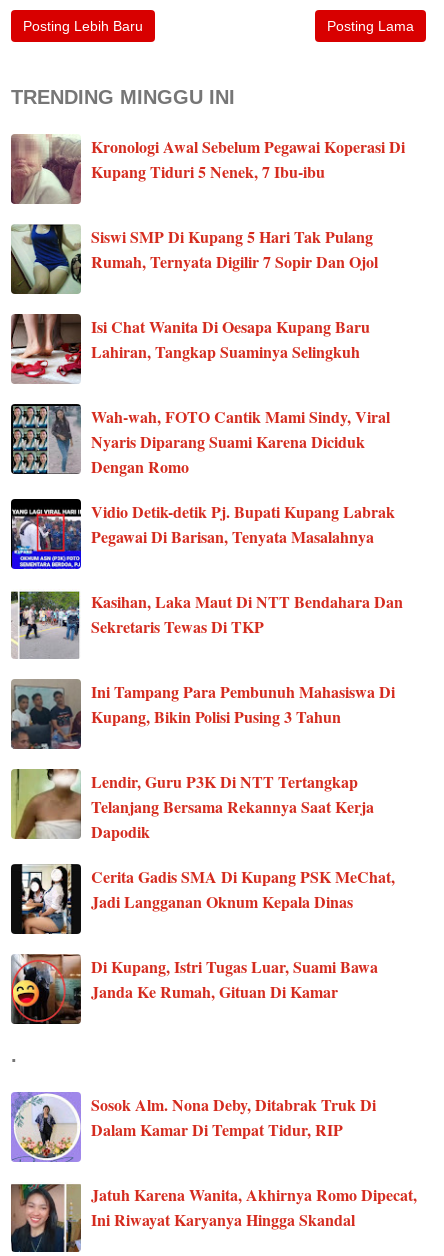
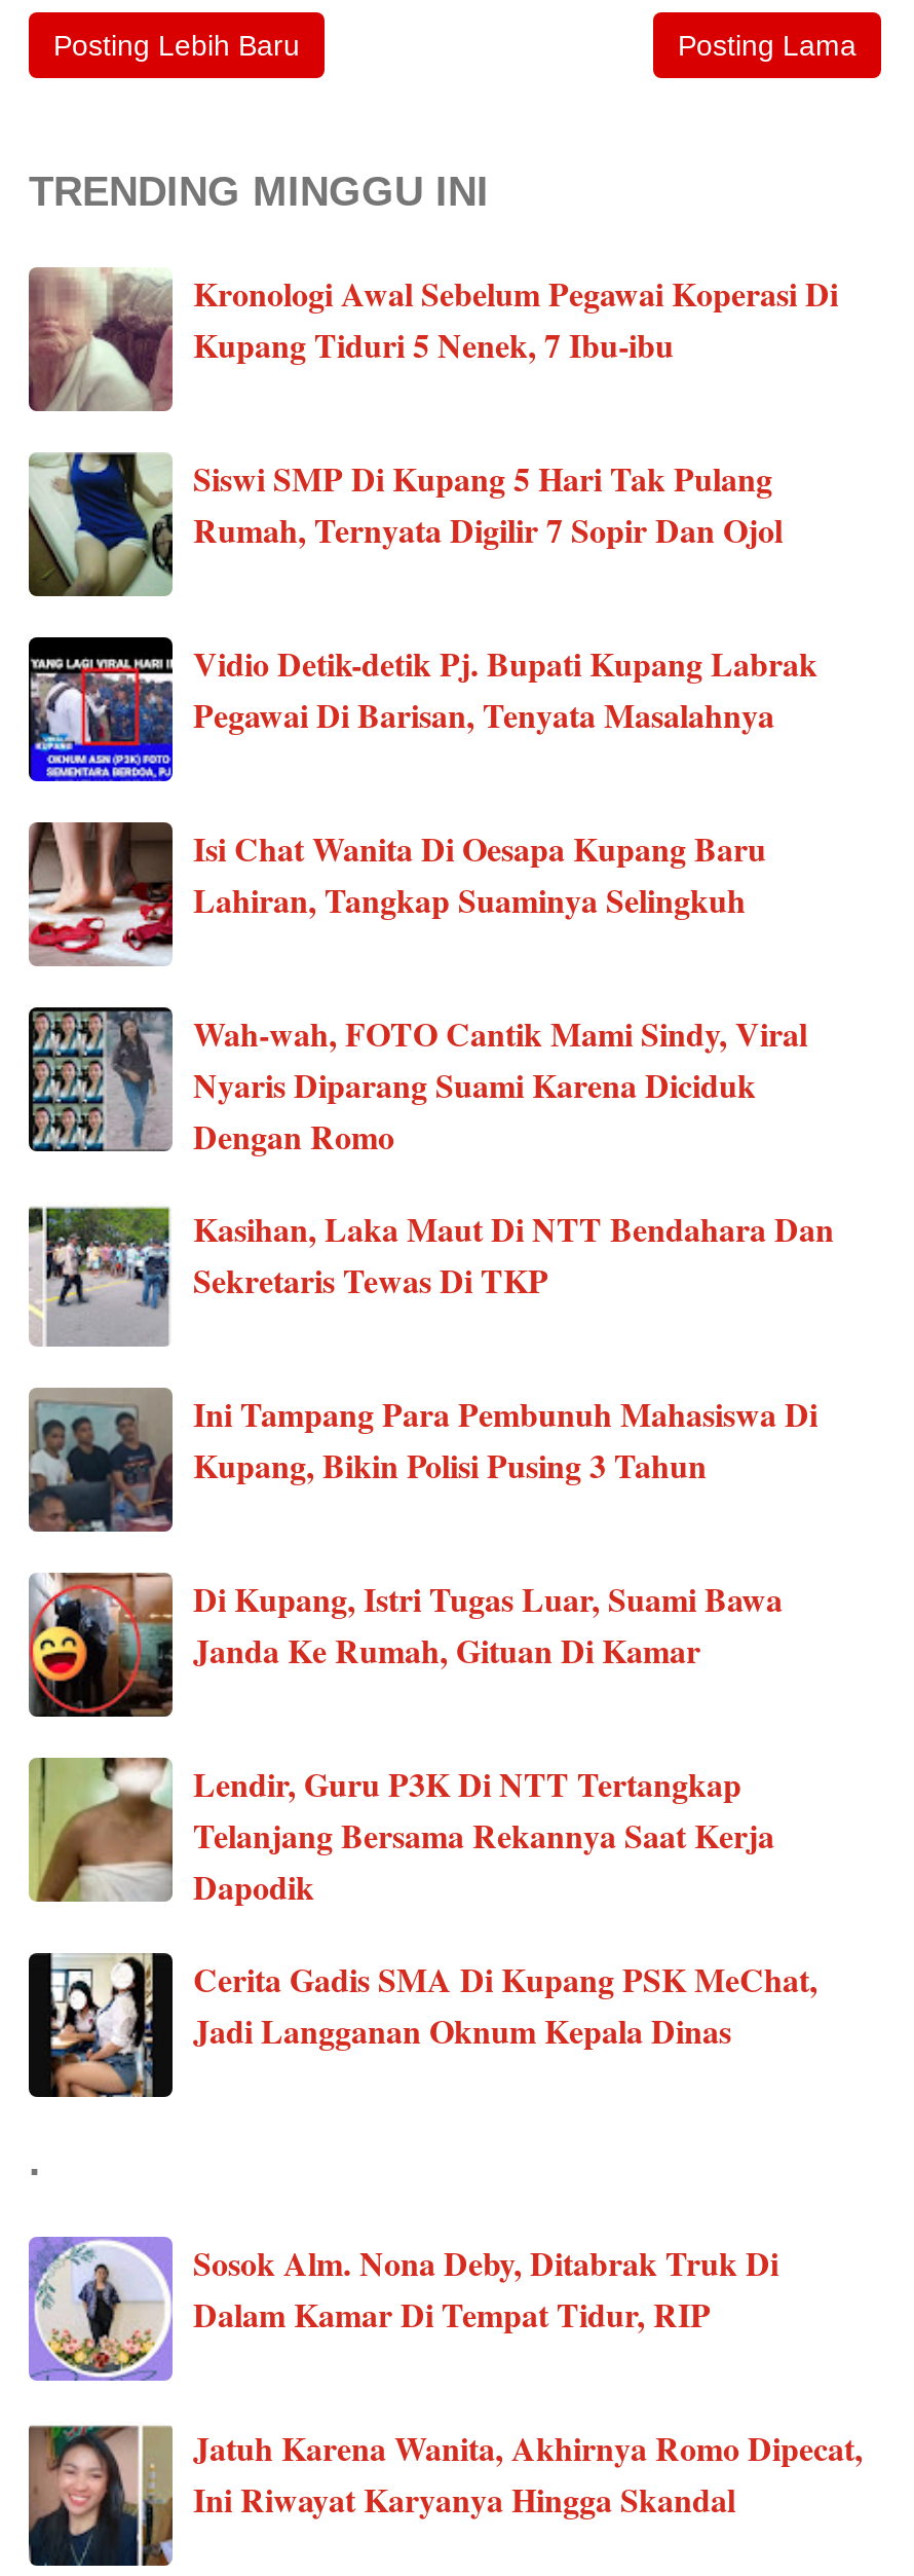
moved [9,312,390,478] -> [25,818,807,1160]: [image] | Isi Chat Wanita Di Oesapa Kupang Baru | Lahiran, Tangkap Suaminya Selingkuh | Wah-wah, FOTO Cantik Mami Sindy, Viral | Nyaris Diparang Suami Karena Diciduk | Dengan Romo
moved [10,498,395,570] -> [27,635,817,783]: [image] | Vidio Detik-detik Pj. Bupati Kupang Labrak | Pegawai Di Barisan, Tenyata Masalahnya
moved [11,767,395,913] -> [29,1754,817,2054]: [image] | Lendir, Guru P3K Di NTT Tertangkap | Telanjang Bersama Rekannya Saat Kerja | Dapodik | Cerita Gadis SMA Di Kupang PSK MeChat, | Jadi Langganan Oknum Kepala Dinas
moved [10,954,378,1025] -> [29,1573,783,1719]: [image] | Di Kupang, Istri Tugas Luar, Suami Bawa | Janda Ke Rumah, Gituan Di Kamar

